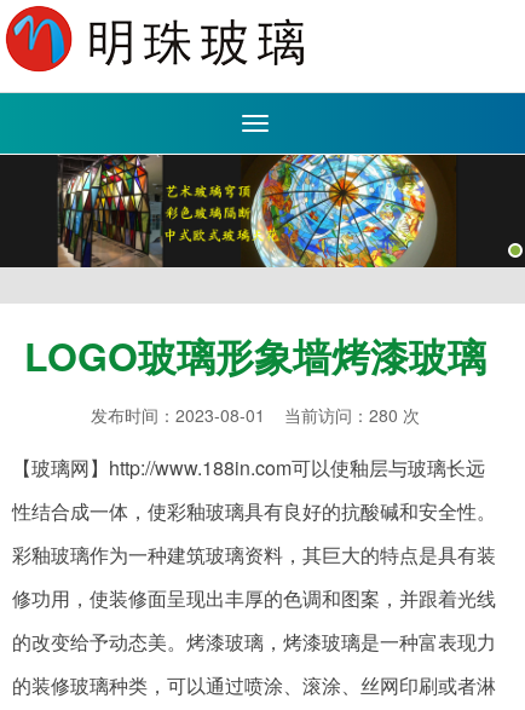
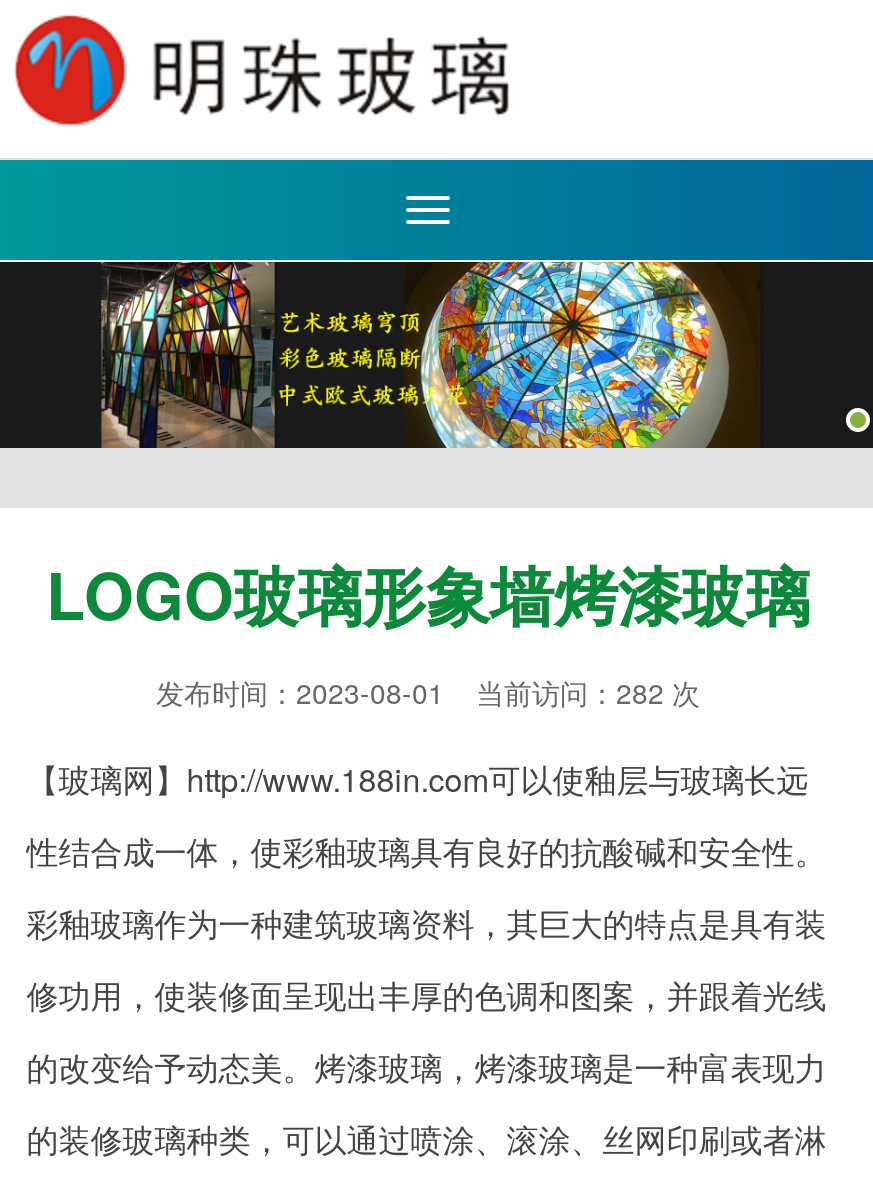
[91,403,420,427] 发布时间：2023-08-01 当前访问：280 次 -> [156,672,700,712] 发布时间：2023-08-01 当前访问：282 次

